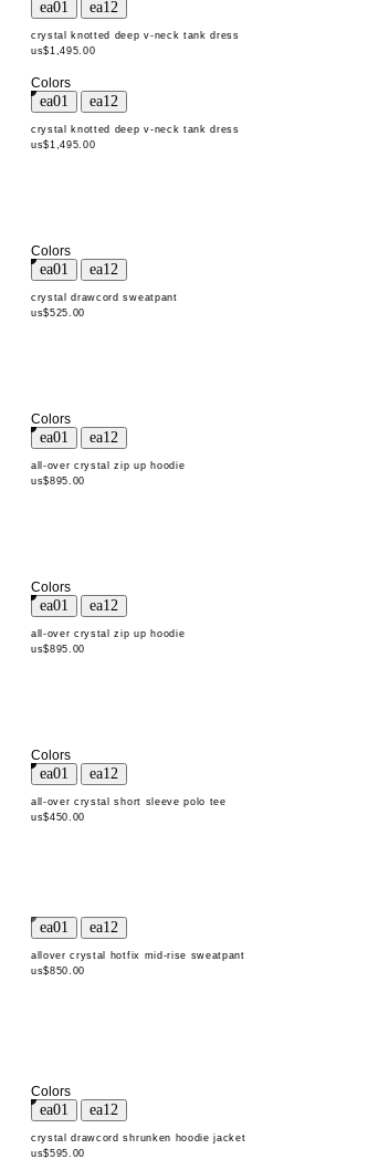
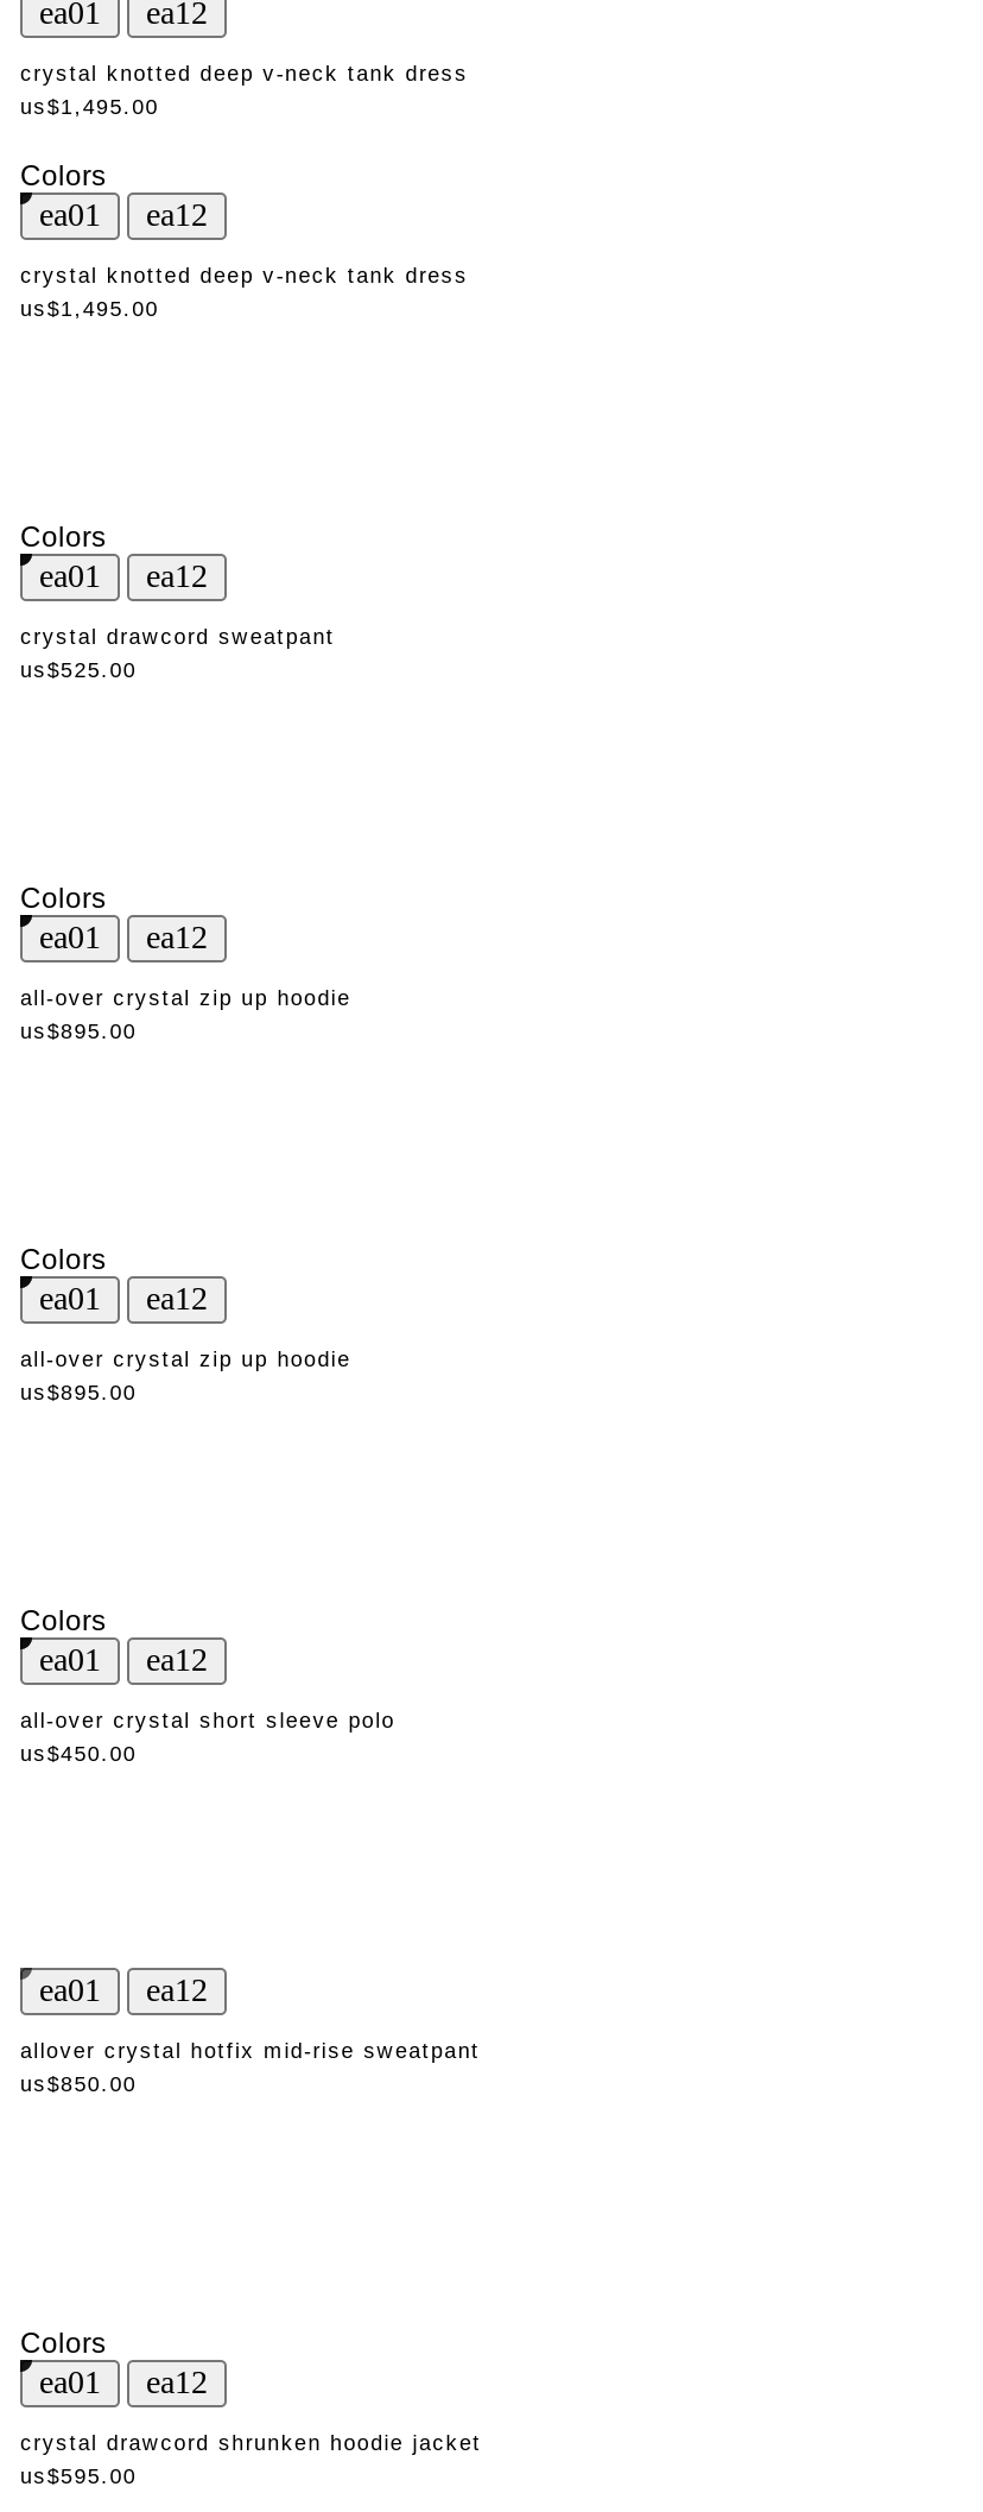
[31,796,226,807] all-over crystal short sleeve polo tee -> [20,1709,395,1732] all-over crystal short sleeve polo

